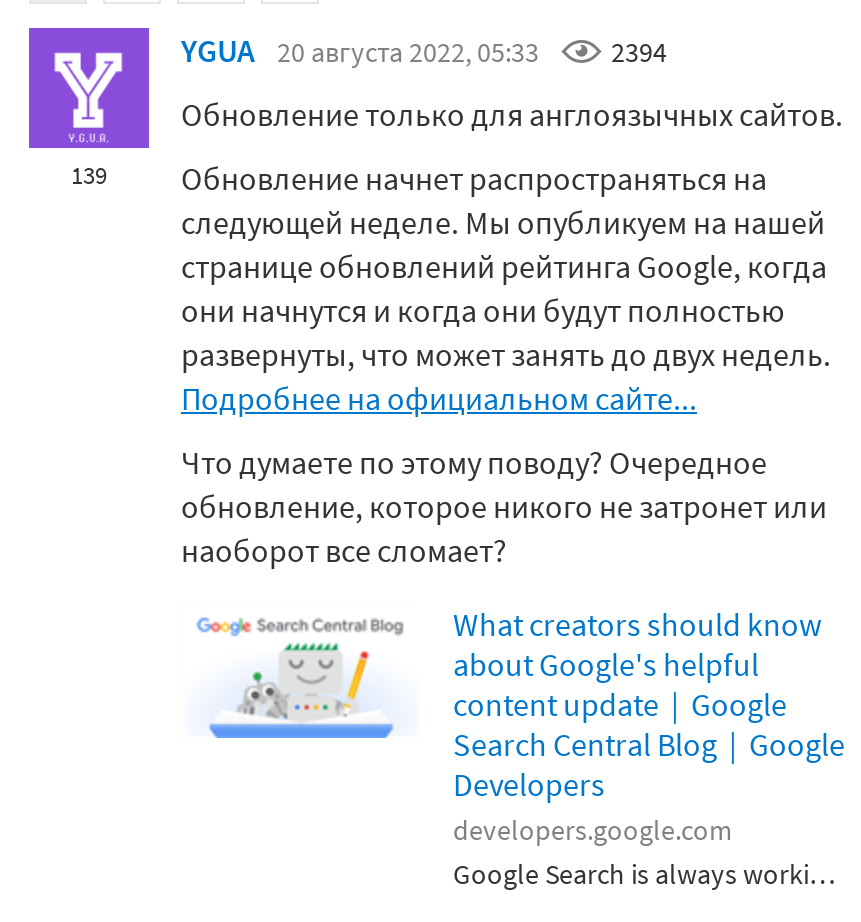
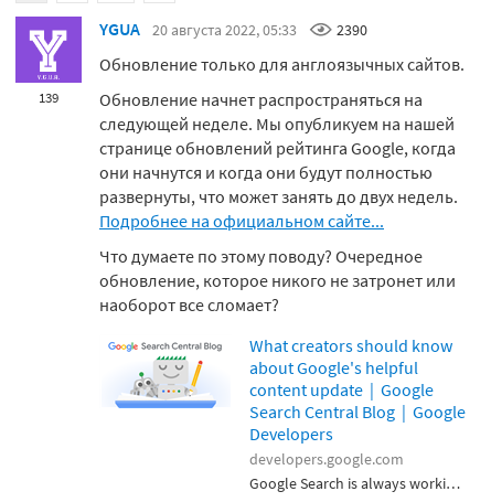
[181,30,667,70] YGUA 20 августа 2022, 05:33 2394 -> [99,18,367,40] YGUA 20 августа 2022, 05:33 2390

